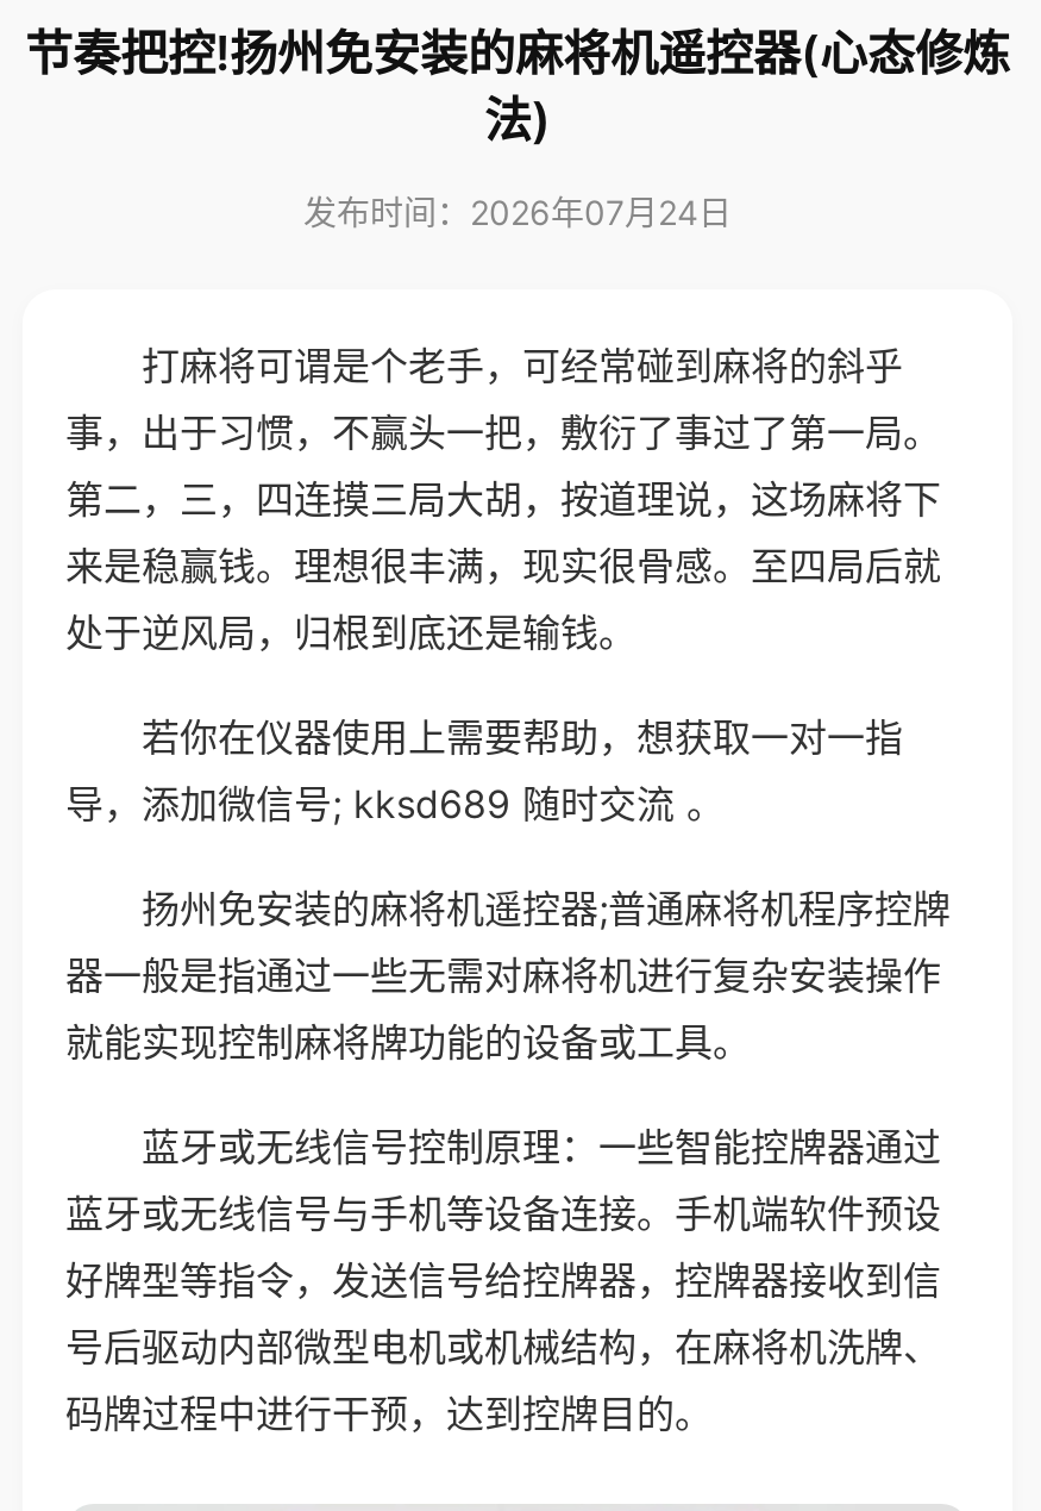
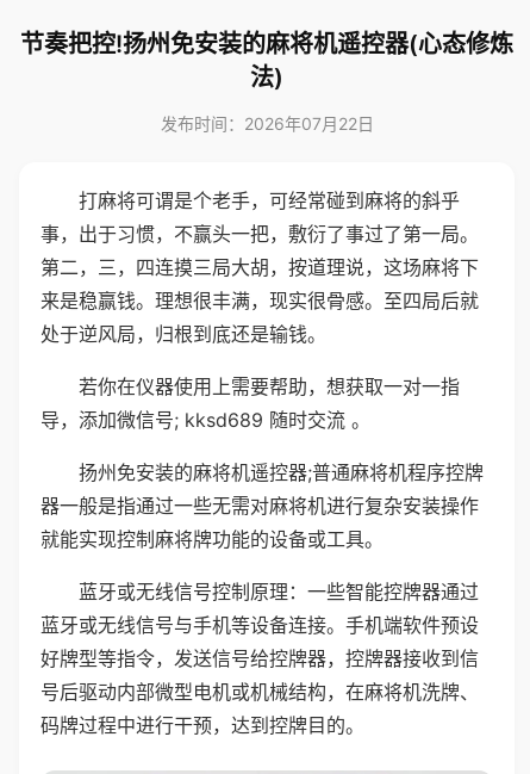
[303,192,732,232] 发布时间：2026年07月24日 -> [160,113,373,134] 发布时间：2026年07月22日

